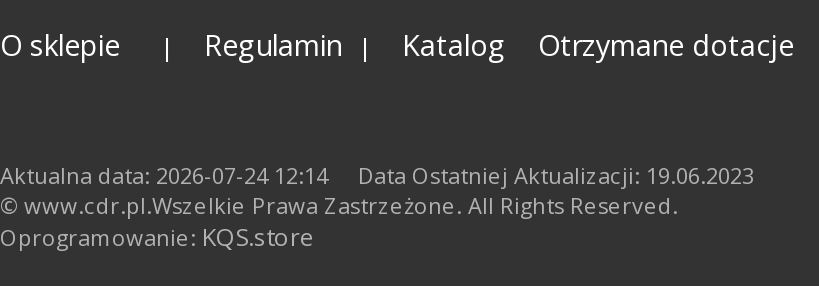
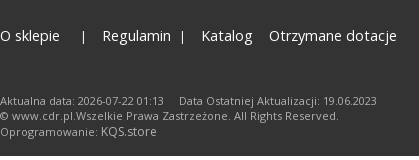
[0,159,754,189] Aktualna data: 2026-07-24 12:14 Data Ostatniej Aktualizacji: 19.06.2023 -> [0,92,377,107] Aktualna data: 2026-07-22 01:13 Data Ostatniej Aktualizacji: 19.06.2023

